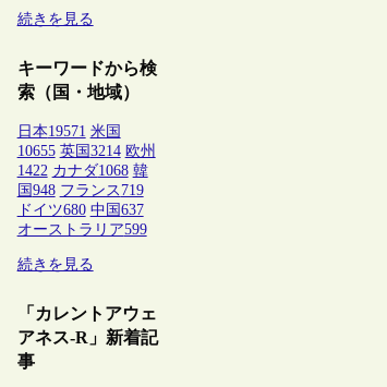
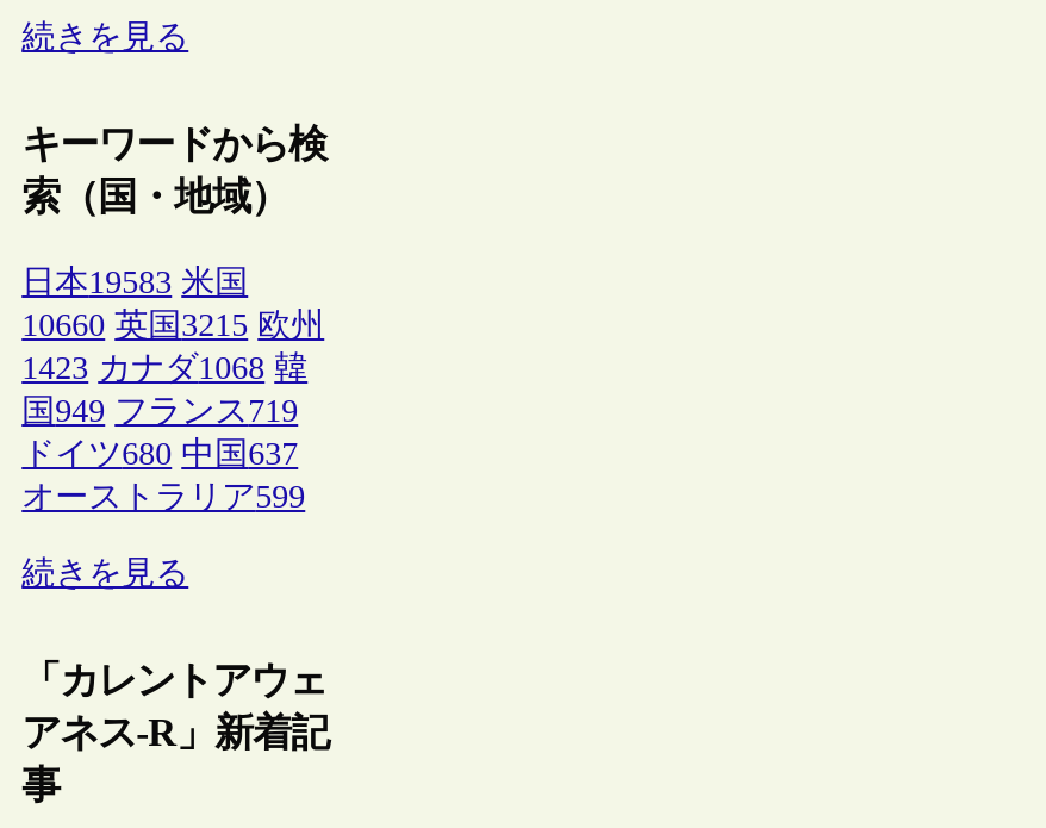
[17,123,121,140] 日本19571 米国 -> [22,265,248,300] 日本19583 米国
[17,143,155,159] 10655 英国3214 欧州 -> [22,308,324,343] 10660 英国3215 欧州
[17,163,148,179] 1422 カナダ1068 韓 -> [22,351,308,386] 1423 カナダ1068 韓
[17,182,143,199] 国948 フランス719 -> [22,393,298,429] 国949 フランス719

